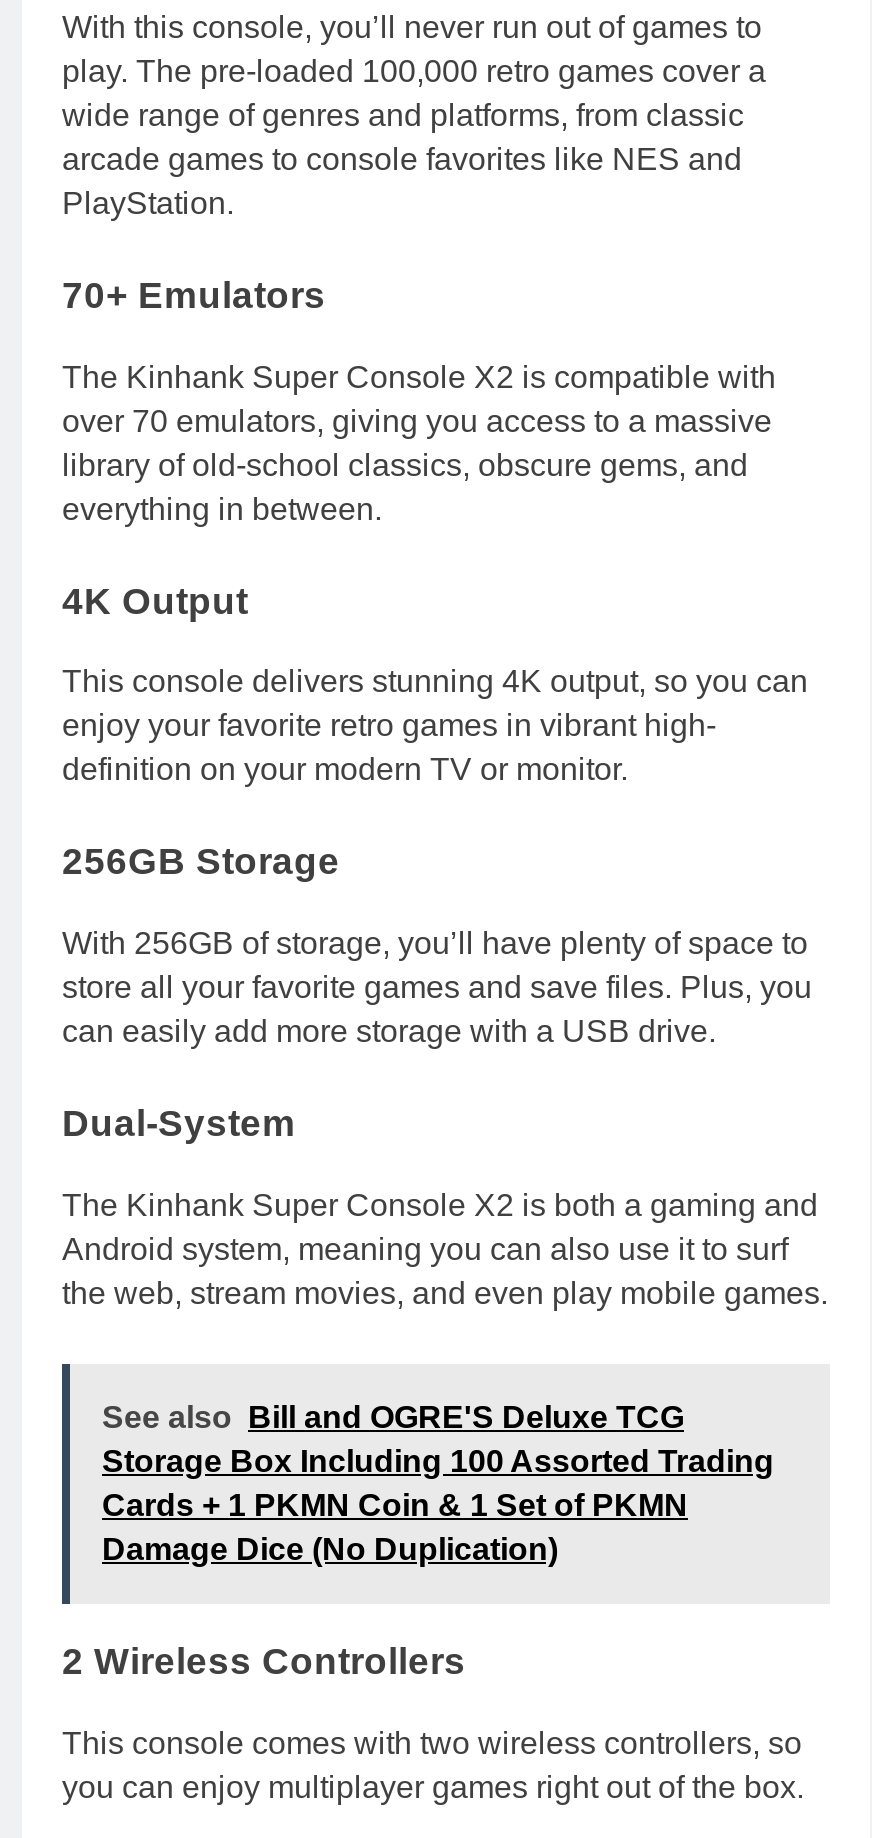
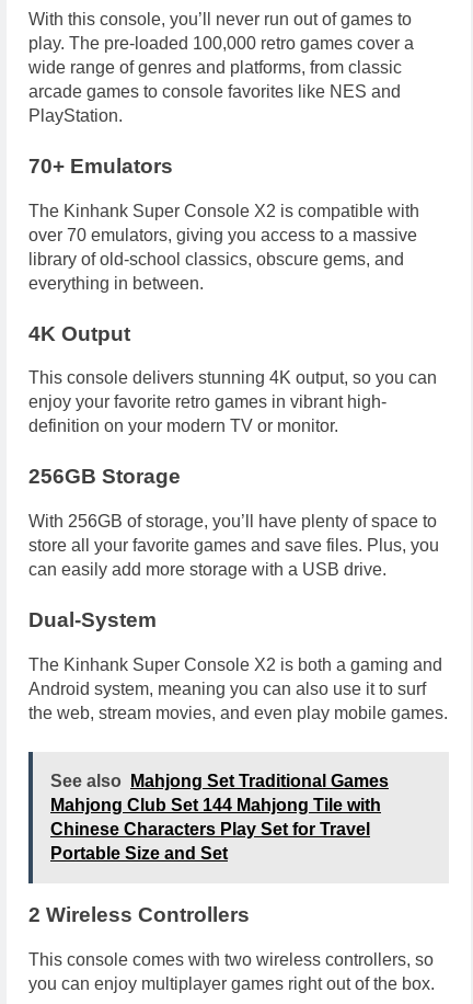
[102,1400,774,1566] See also Bill and OGRE'S Deluxe TCG | Storage Box Including 100 Assorted Trading | Cards + 1 PKMN Coin & 1 Set of PKMN | Damage Dice (No Duplication) -> [50,771,389,862] See also Mahjong Set Traditional Games | Mahjong Club Set 144 Mahjong Tile with | Chinese Characters Play Set for Travel | Portable Size and Set

